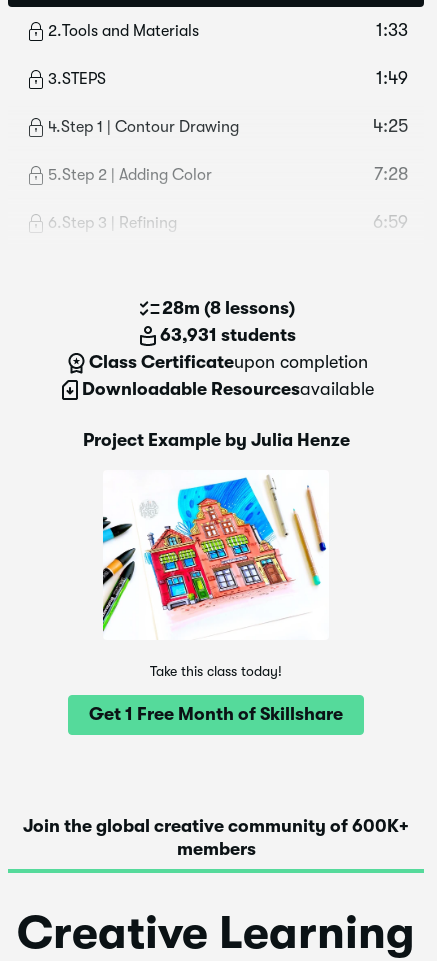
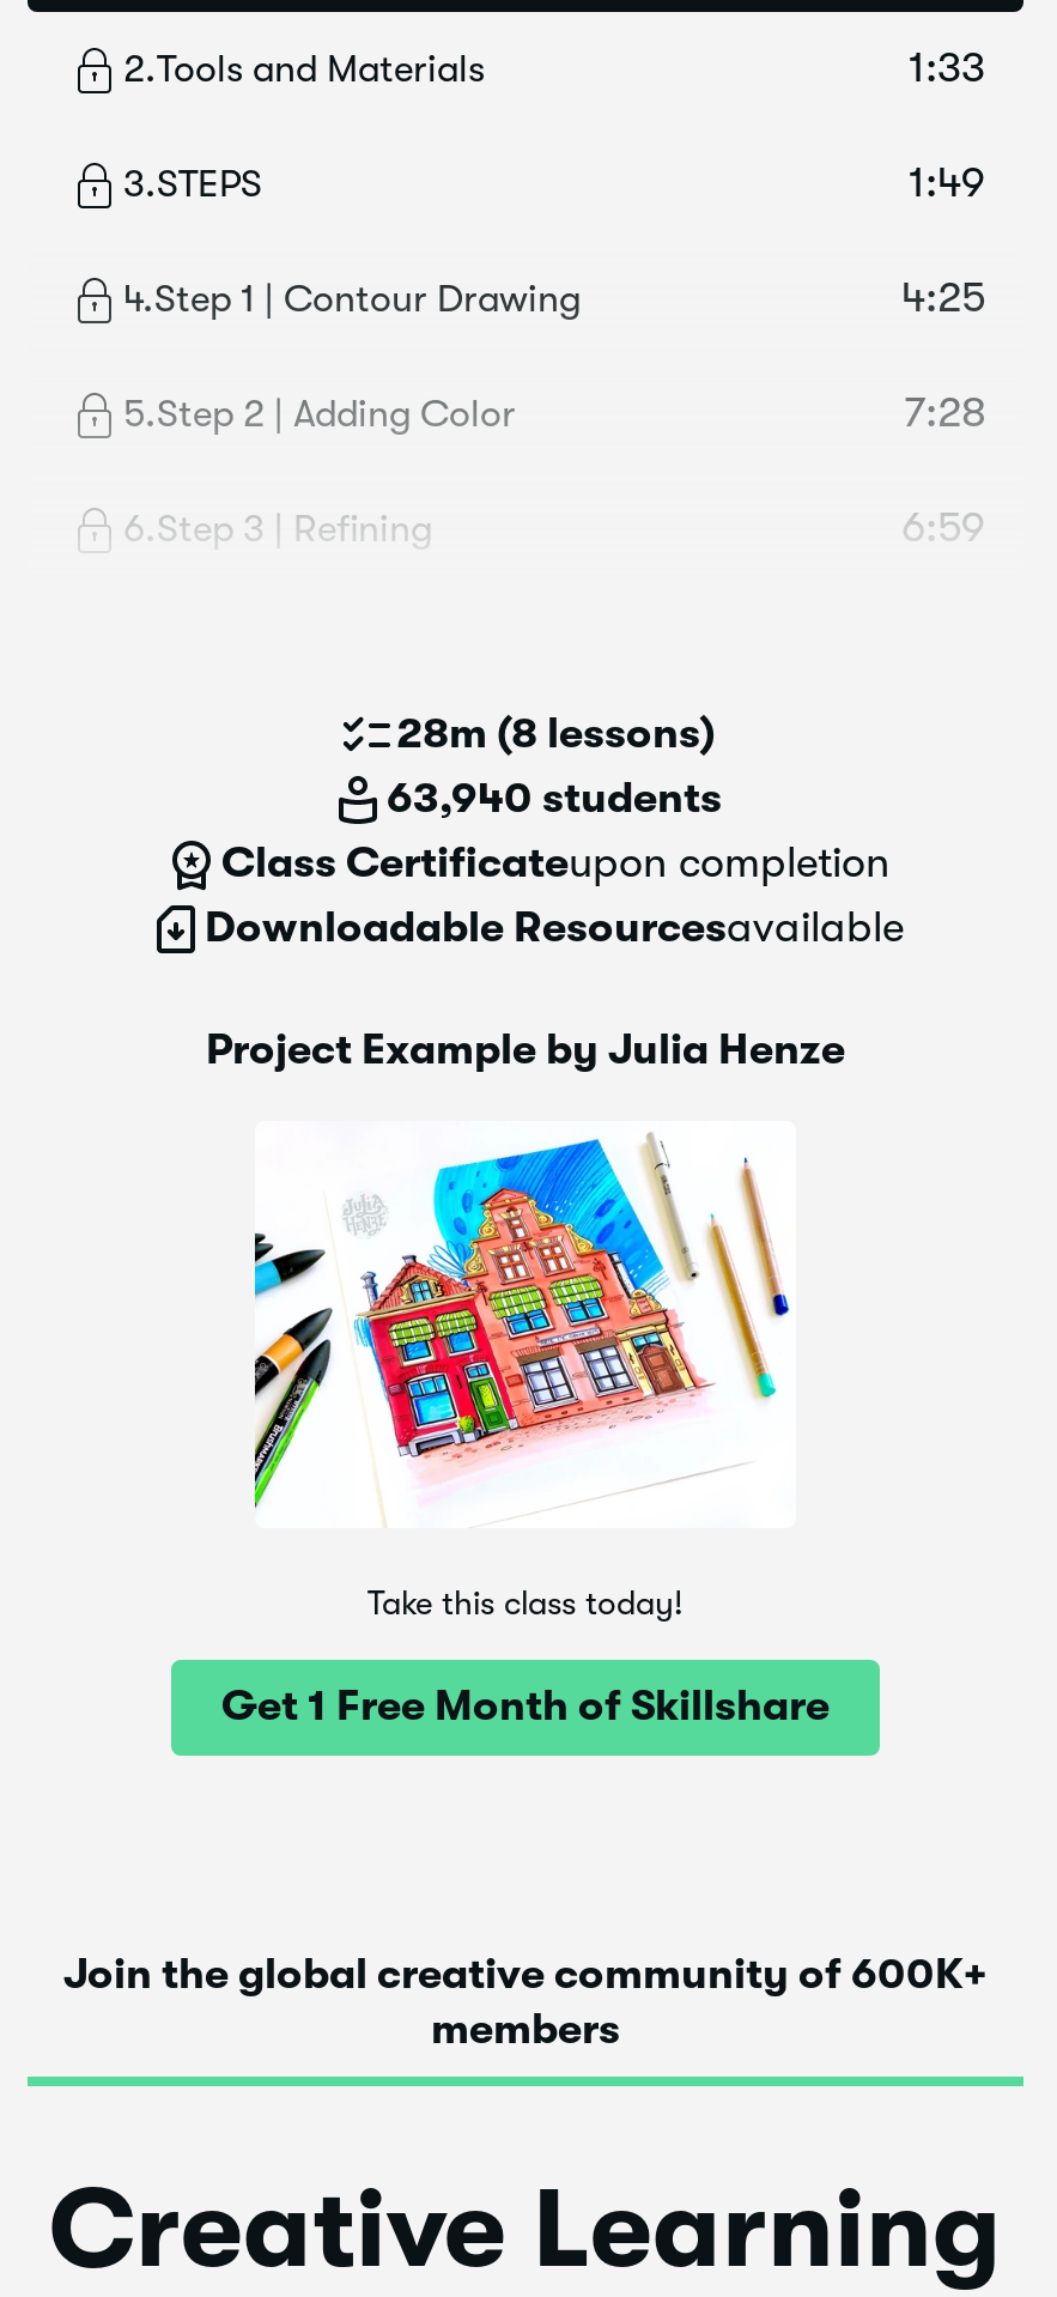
[160,325,296,345] 63,931 students -> [387,774,722,822] 63,940 students

